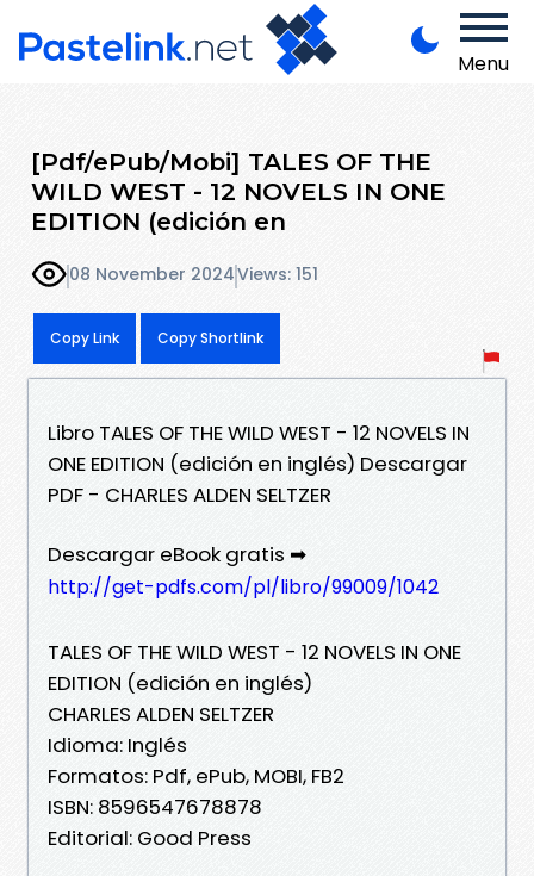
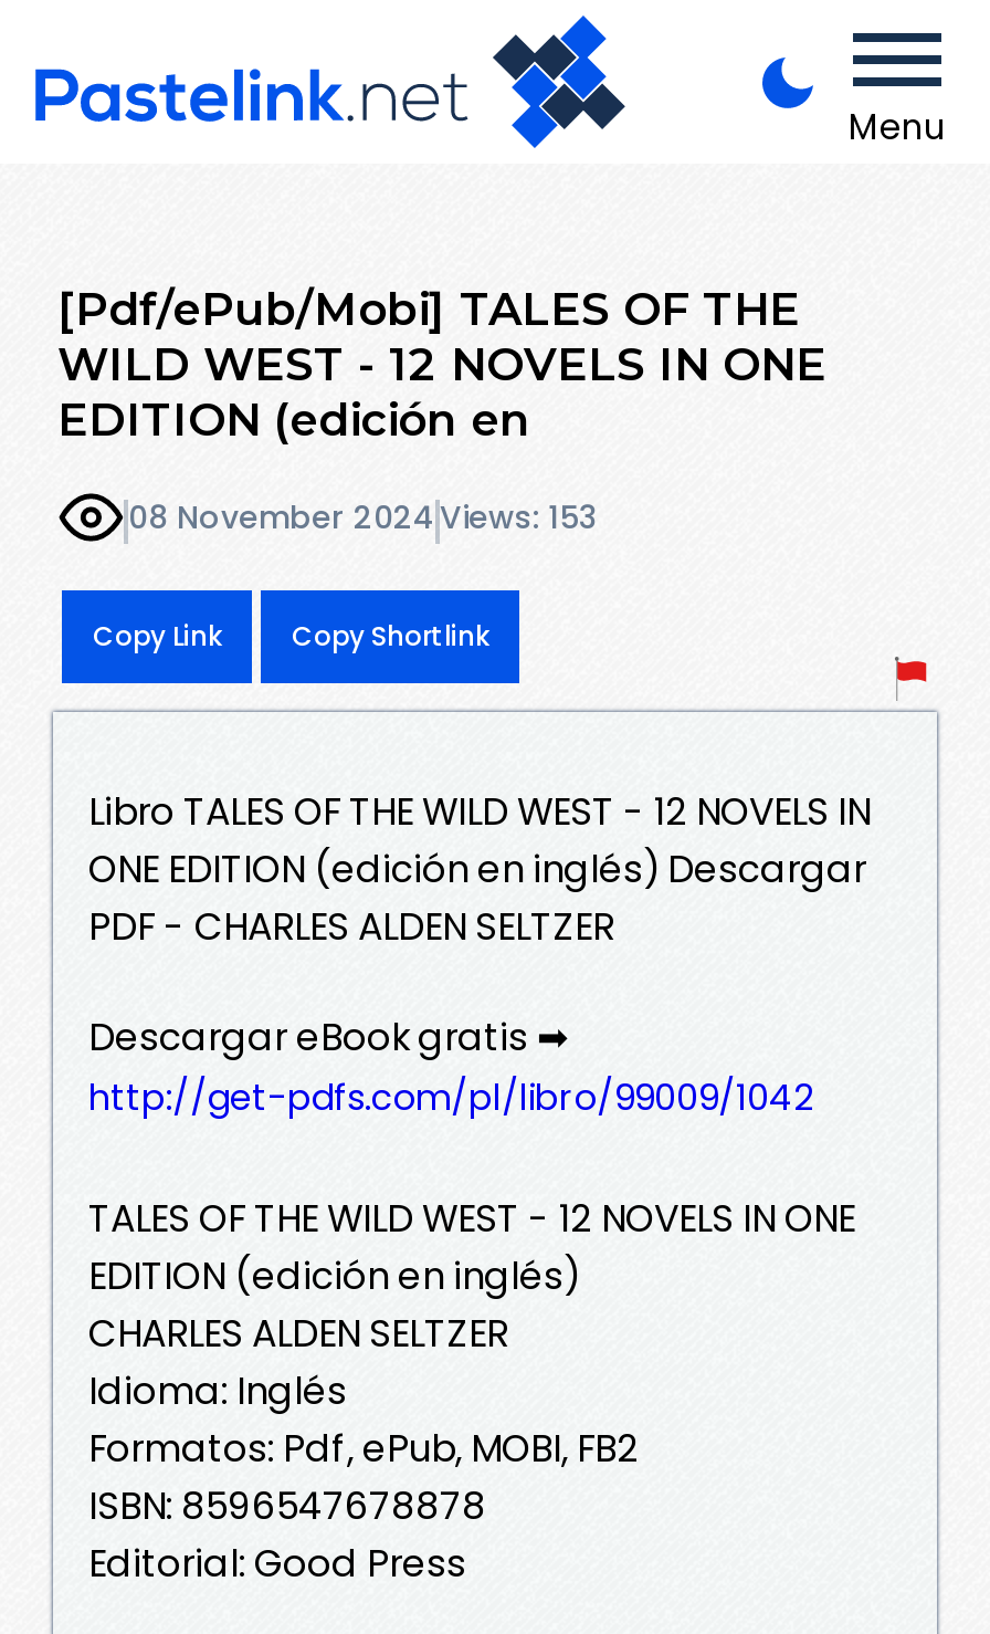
[69,263,318,287] 08 November 2024 Views: 151 -> [128,496,599,540] 08 November 2024 Views: 153

